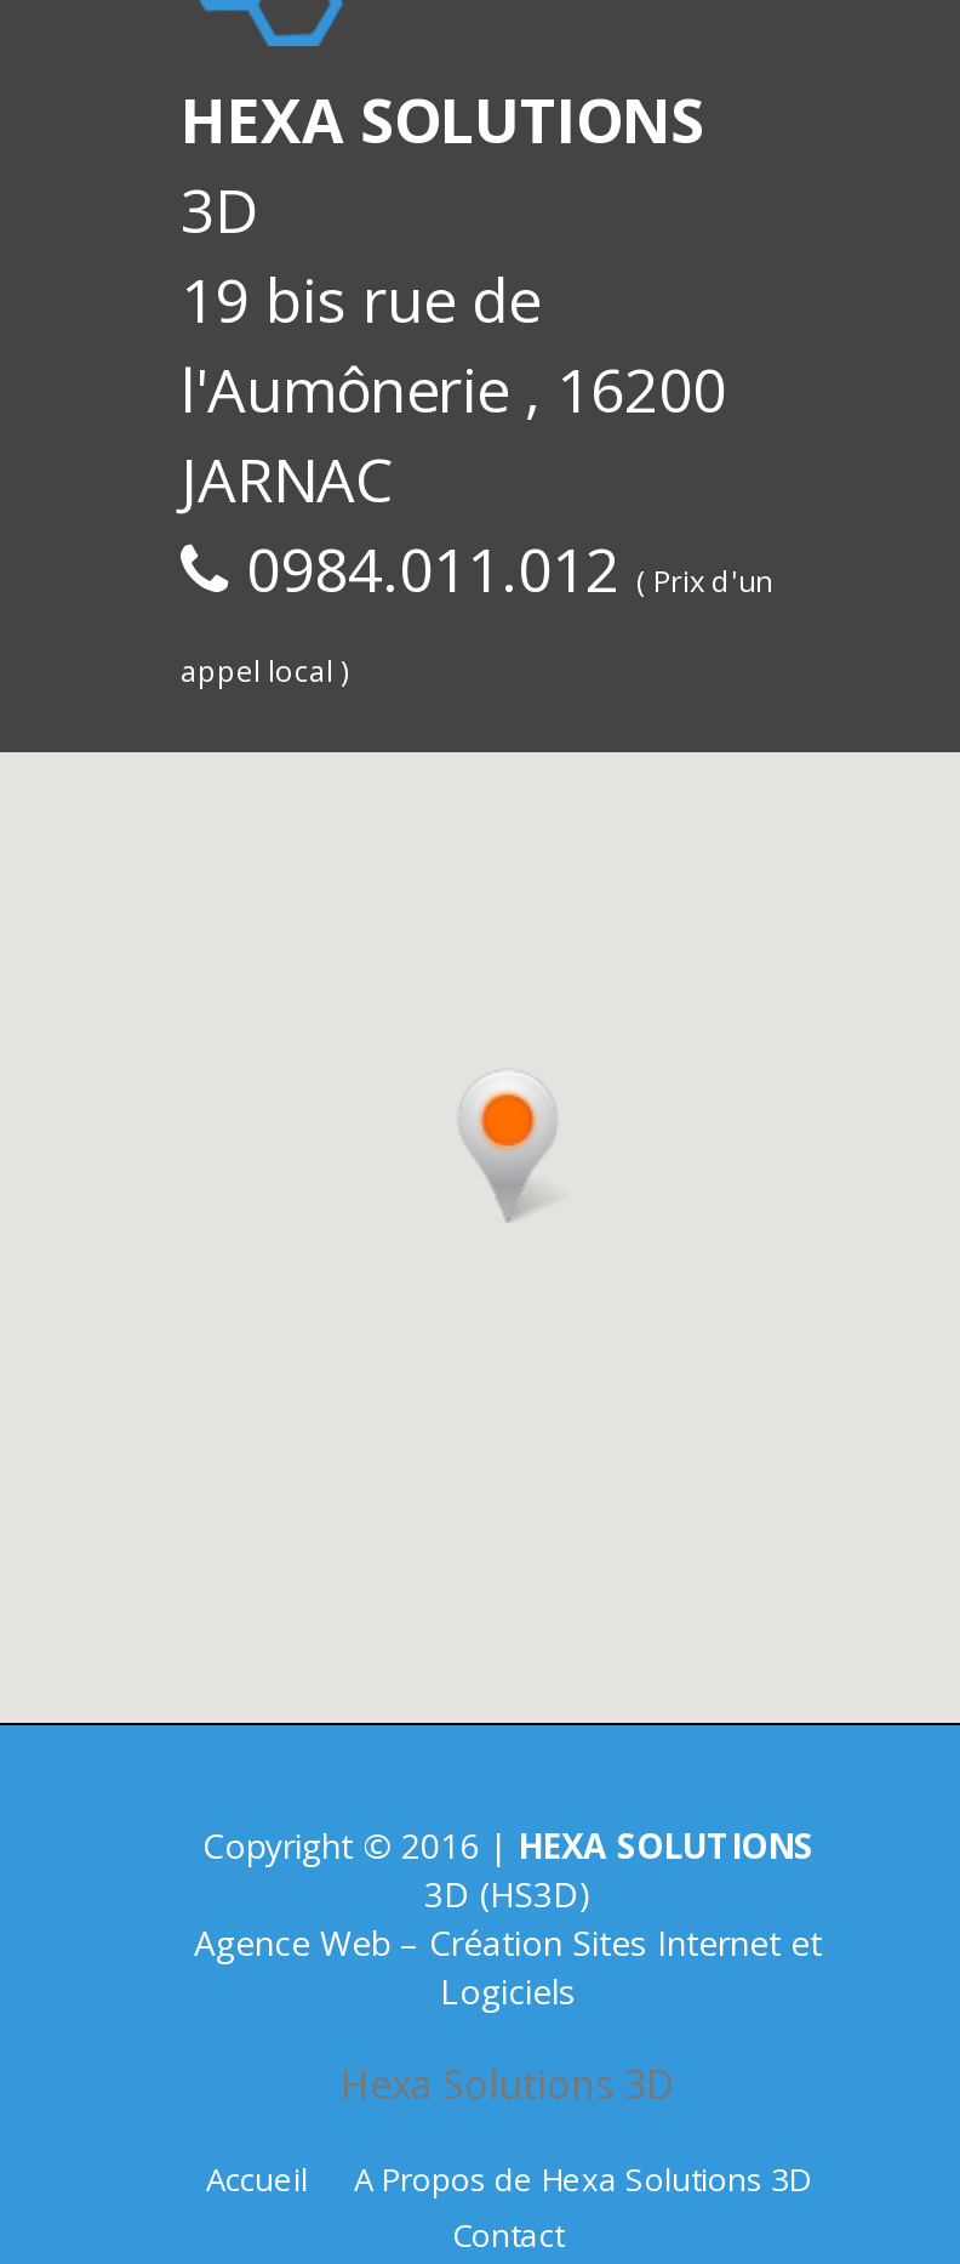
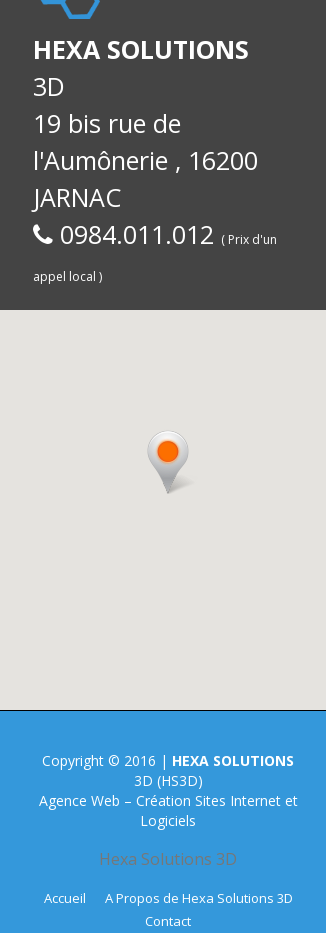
[459,1068,556,1223] [image] -> [149,439,187,502] [image]

